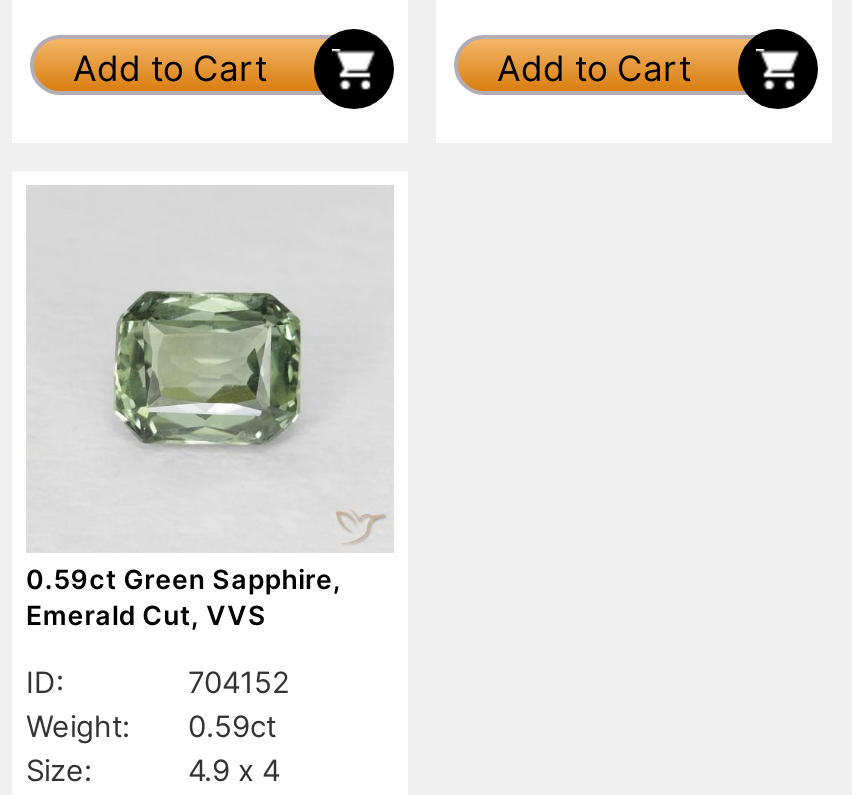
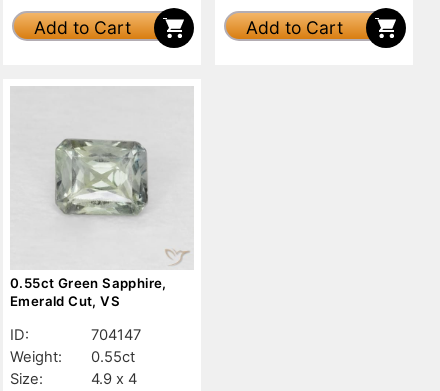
[116,293,300,443] [image] -> [55,139,148,215] [image]
[26,563,341,595] 0.59ct Green Sapphire, -> [10,275,167,291] 0.55ct Green Sapphire,
[26,599,267,631] Emerald Cut, VVS -> [10,293,120,309] Emerald Cut, VS
[188,665,290,701] 704152 -> [91,326,141,344] 704147
[26,709,276,745] Weight: 0.59ct -> [10,348,135,366] Weight: 0.55ct

